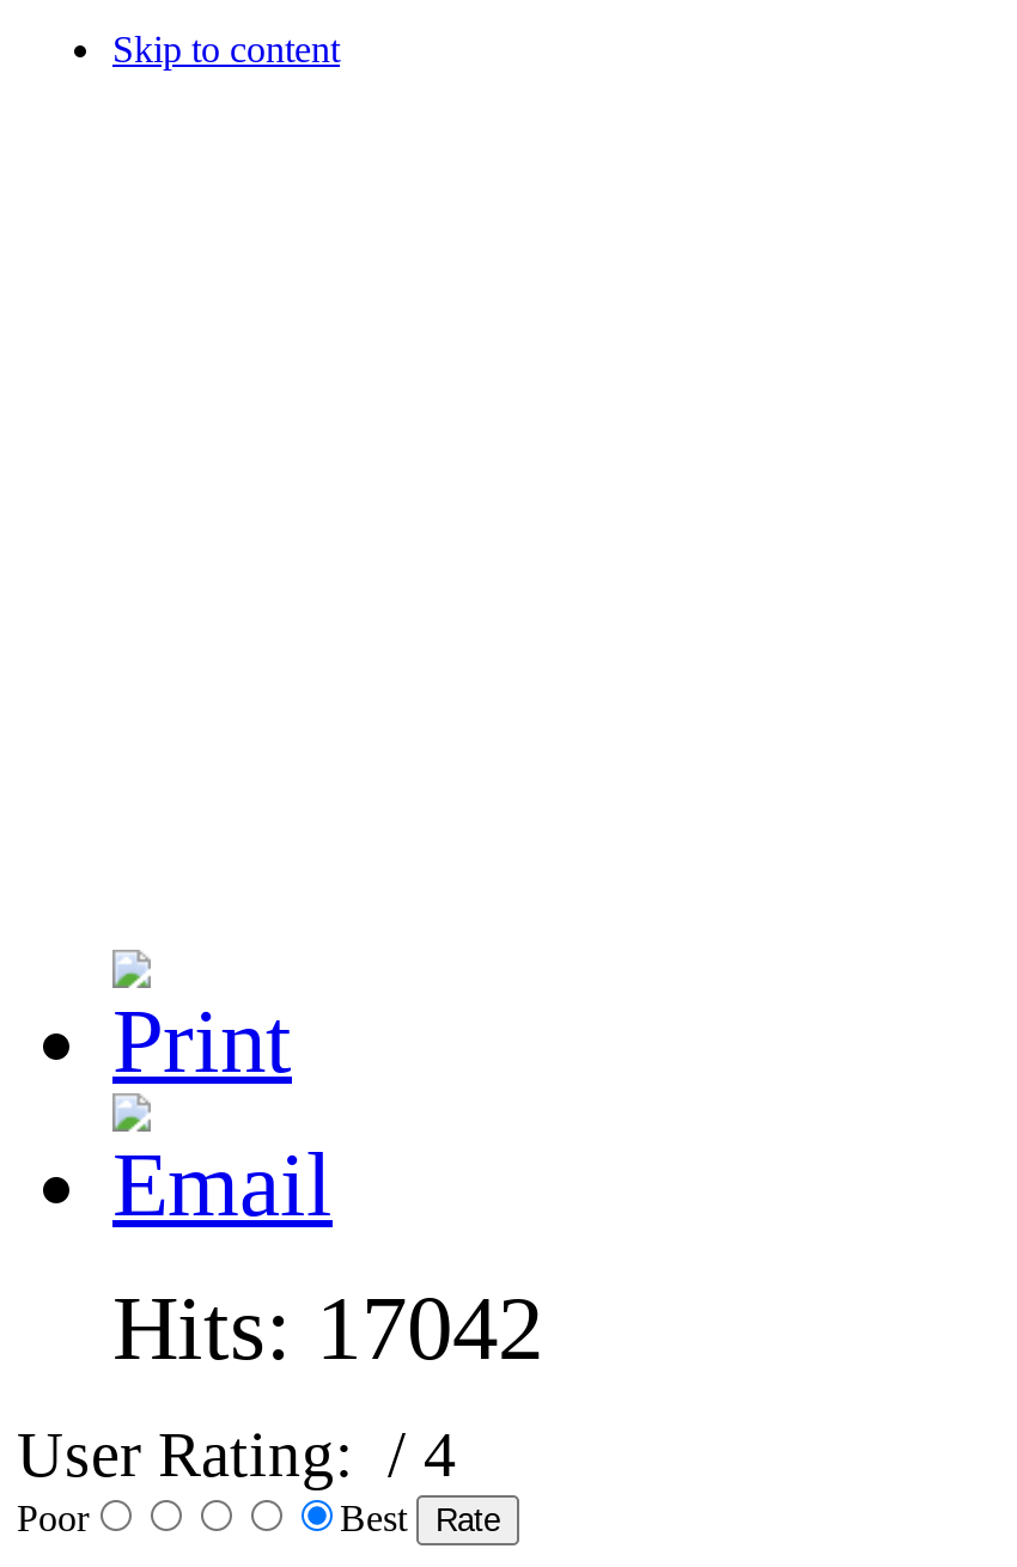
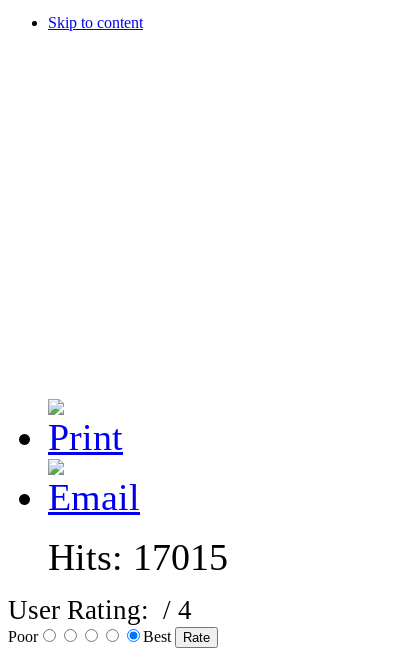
[112,1277,543,1378] Hits: 17042 -> [48,536,228,578] Hits: 17015

